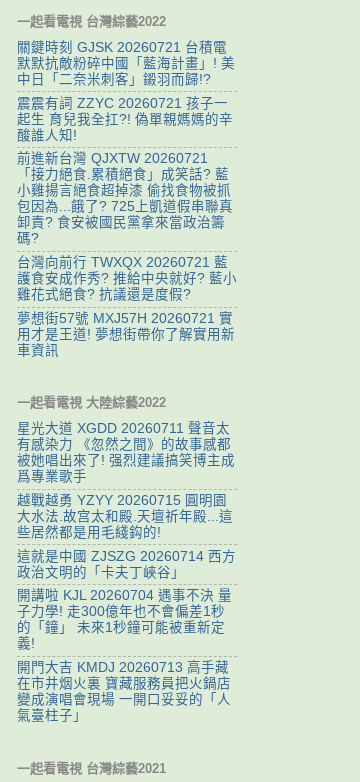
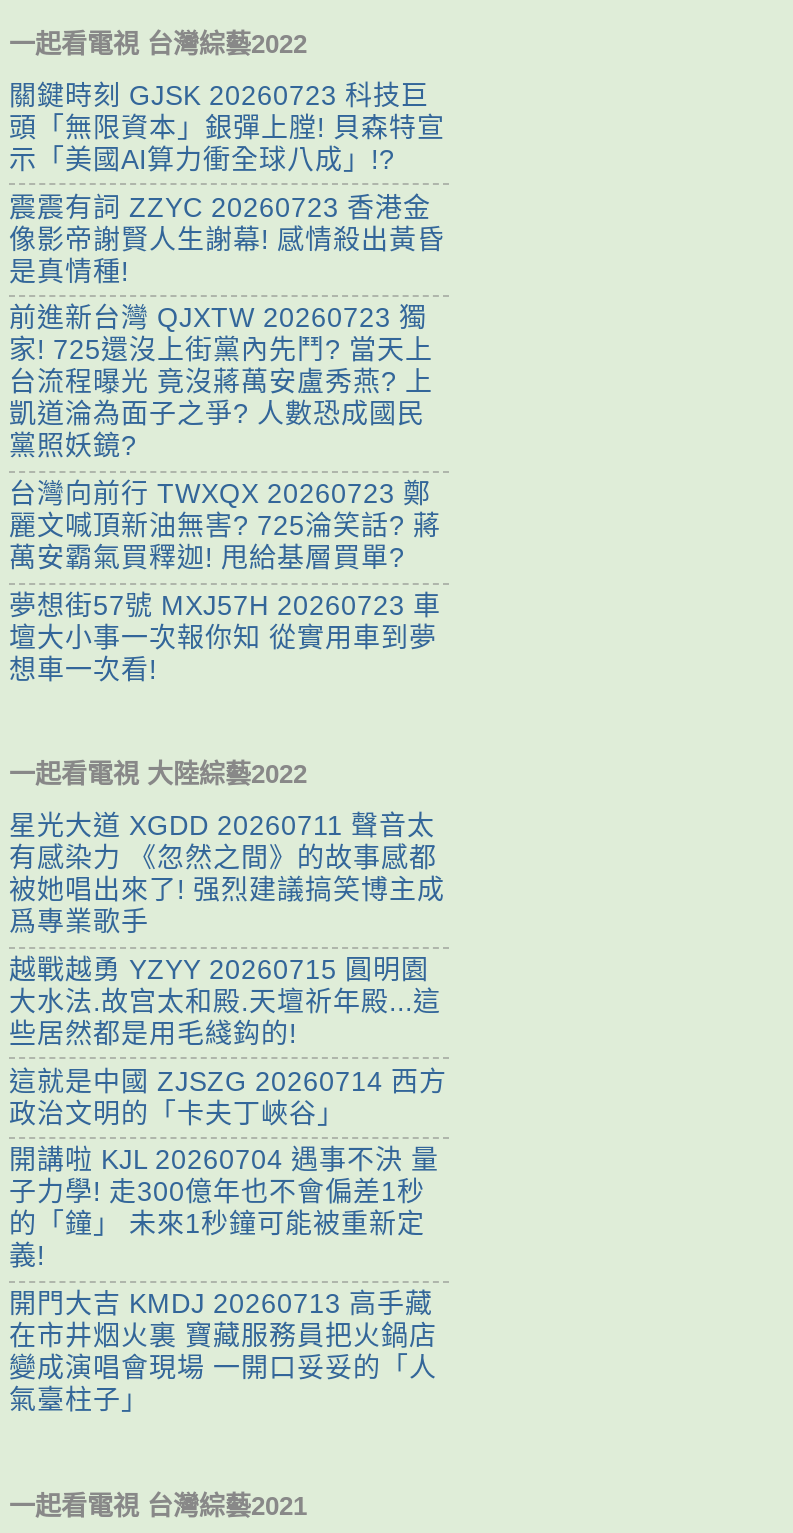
[17,40,235,87] 關鍵時刻 GJSK 20260721 台積電 | 默默抗敵粉碎中國「藍海計畫」! 美 | 中日「二奈米刺客」鎩羽而歸!? -> [9,81,445,175] 關鍵時刻 GJSK 20260723 科技巨 | 頭「無限資本」銀彈上膛! 貝森特宣 | 示「美國AI算力衝全球八成」!?
[17,96,233,143] 震震有詞 ZZYC 20260721 孩子一 | 起生 育兒我全扛?! 偽單親媽媽的辛 | 酸誰人知! -> [9,192,445,286] 震震有詞 ZZYC 20260723 香港金 | 像影帝謝賢人生謝幕! 感情殺出黃昏 | 是真情種!
[17,151,233,246] 前進新台灣 QJXTW 20260721 | 「接力絕食.累積絕食」成笑話? 藍 | 小雞揚言絕食超掉漆 偷找食物被抓 | 包因為...餓了? 725上凱道假串聯真 | 卸責? 食安被國民黨拿來當政治籌 | 碼? -> [9,304,433,462] 前進新台灣 QJXTW 20260723 獨 | 家! 725還沒上街黨內先鬥? 當天上 | 台流程曝光 竟沒蔣萬安盧秀燕? 上 | 凱道淪為面子之爭? 人數恐成國民 | 黨照妖鏡?
[17,255,237,302] 台灣向前行 TWXQX 20260721 藍 | 護食安成作秀? 推給中央就好? 藍小 | 雞花式絕食? 抗議還是度假? -> [9,479,441,573] 台灣向前行 TWXQX 20260723 鄭 | 麗文喊頂新油無害? 725淪笑話? 蔣 | 萬安霸氣買釋迦! 甩給基層買單?
[17,311,235,358] 夢想街57號 MXJ57H 20260721 實 | 用才是王道! 夢想街帶你了解實用新 | 車資訊 -> [9,591,441,685] 夢想街57號 MXJ57H 20260723 車 | 壇大小事一次報你知 從實用車到夢 | 想車一次看!

